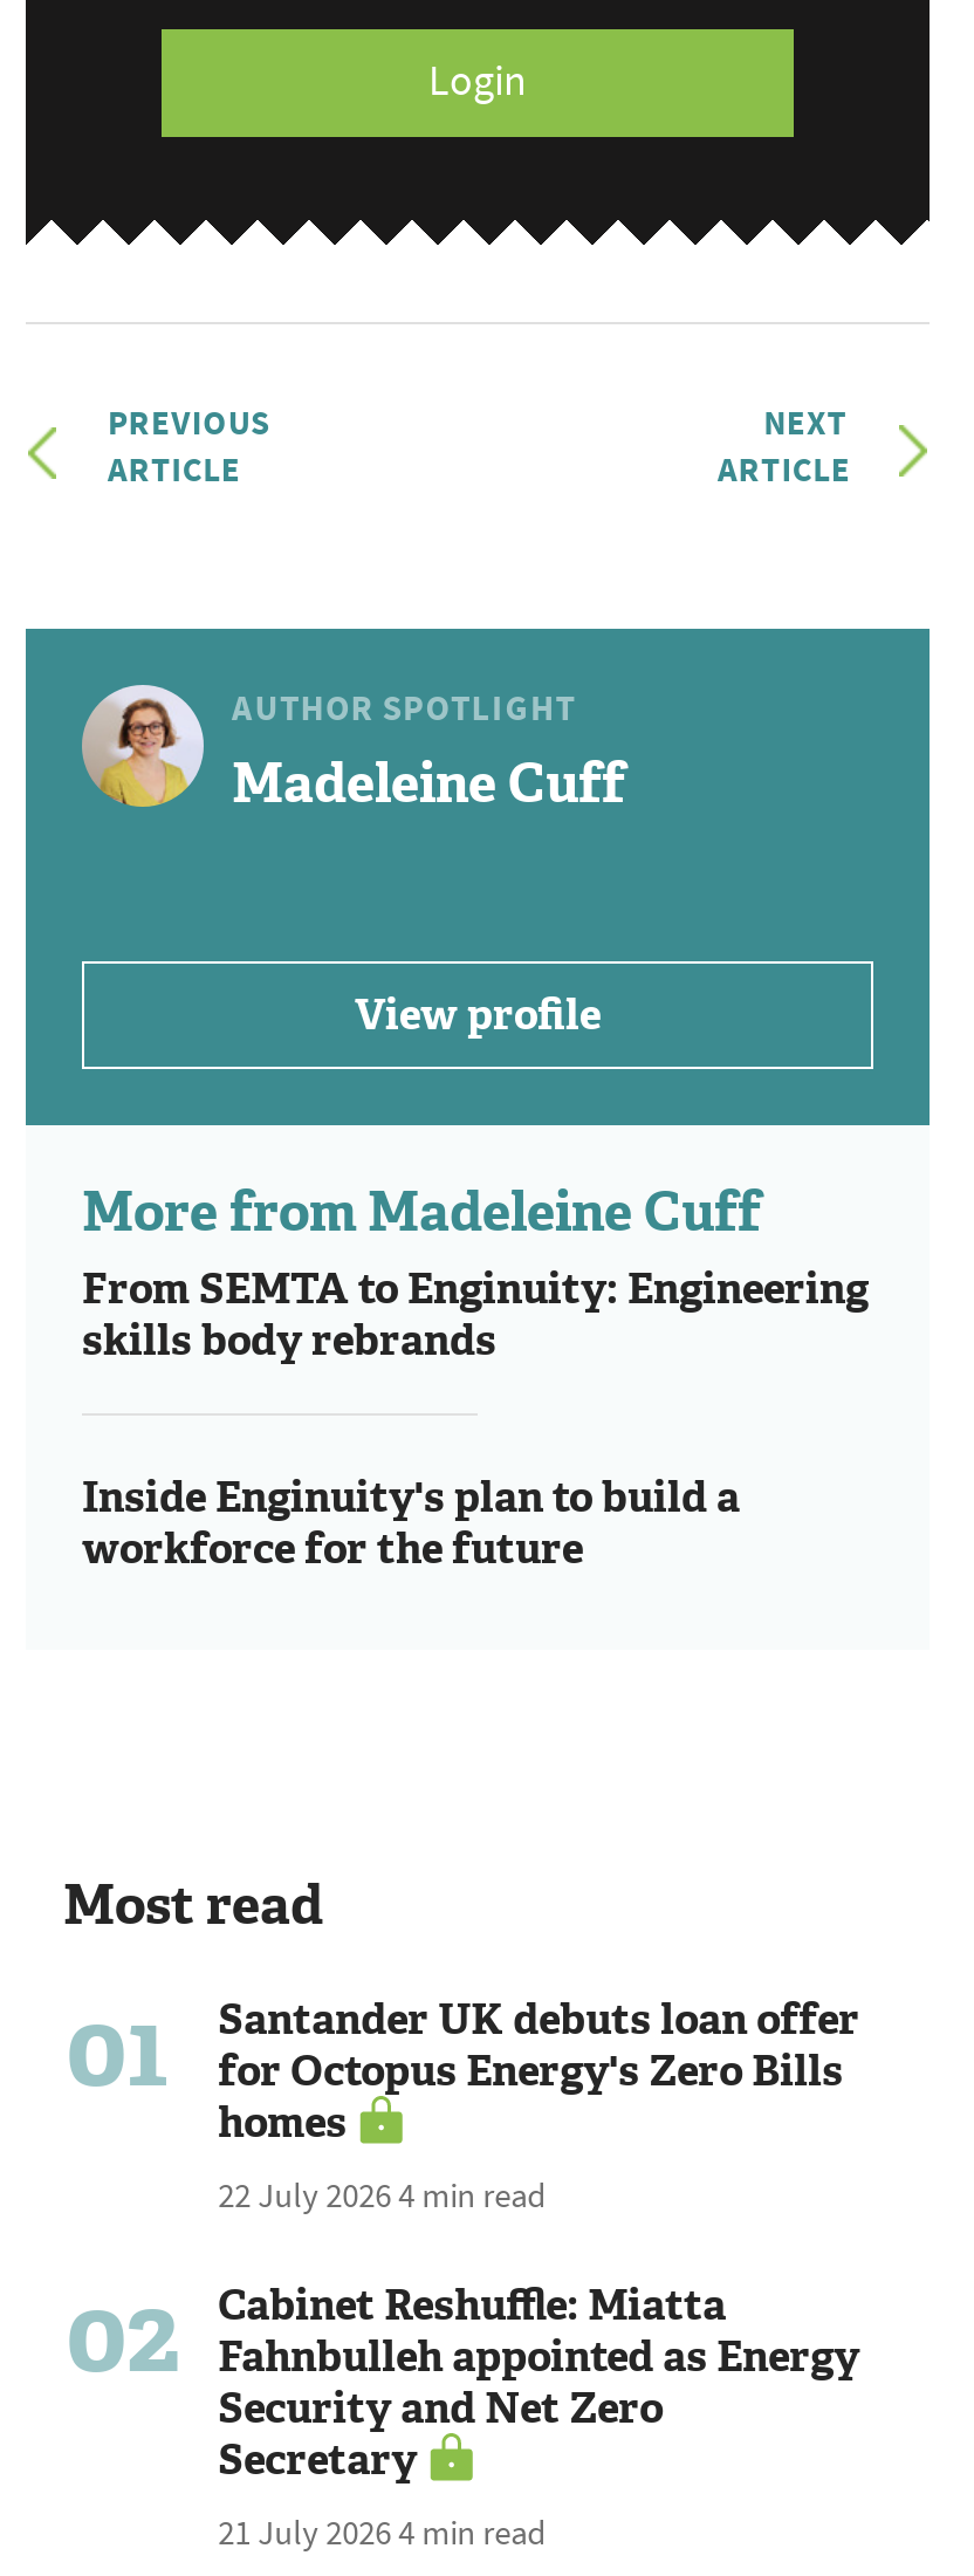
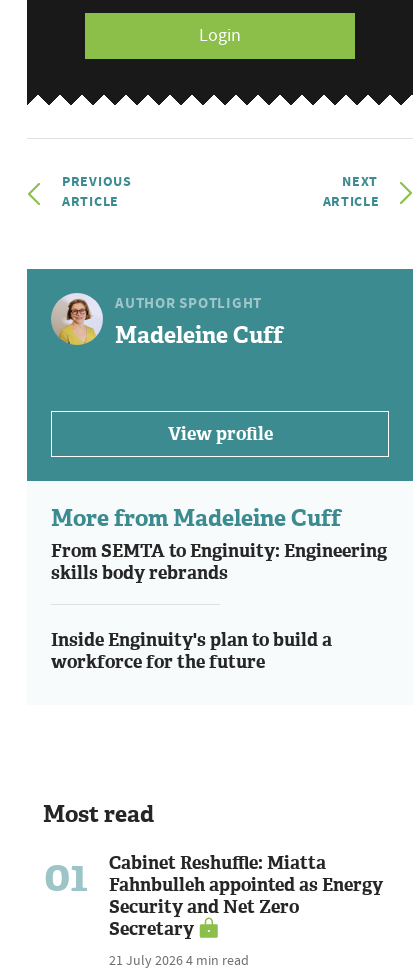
[66,1991,860,2403] Santander UK debuts loan offer | for Octopus Energy's Zero Bills | homes | 22 July 2026 4 min read | 02 -> none

